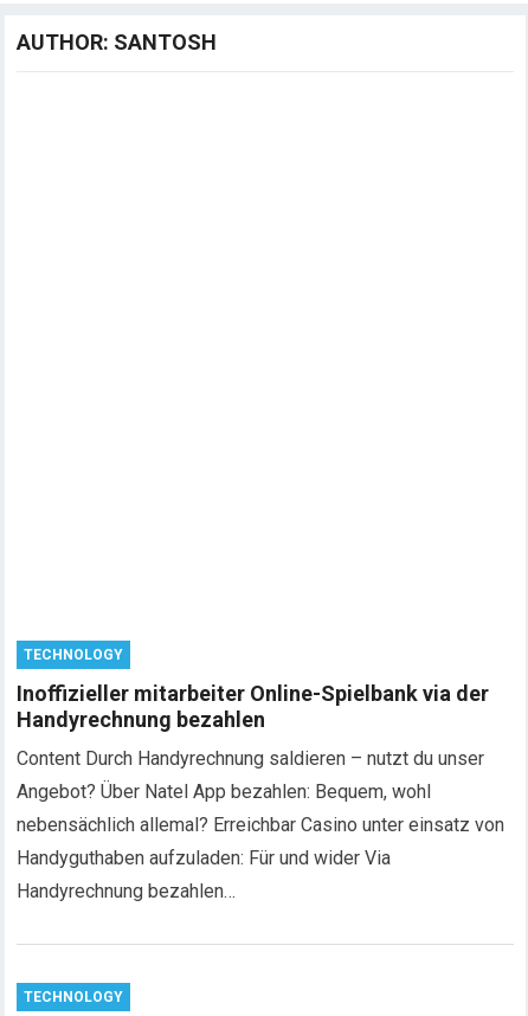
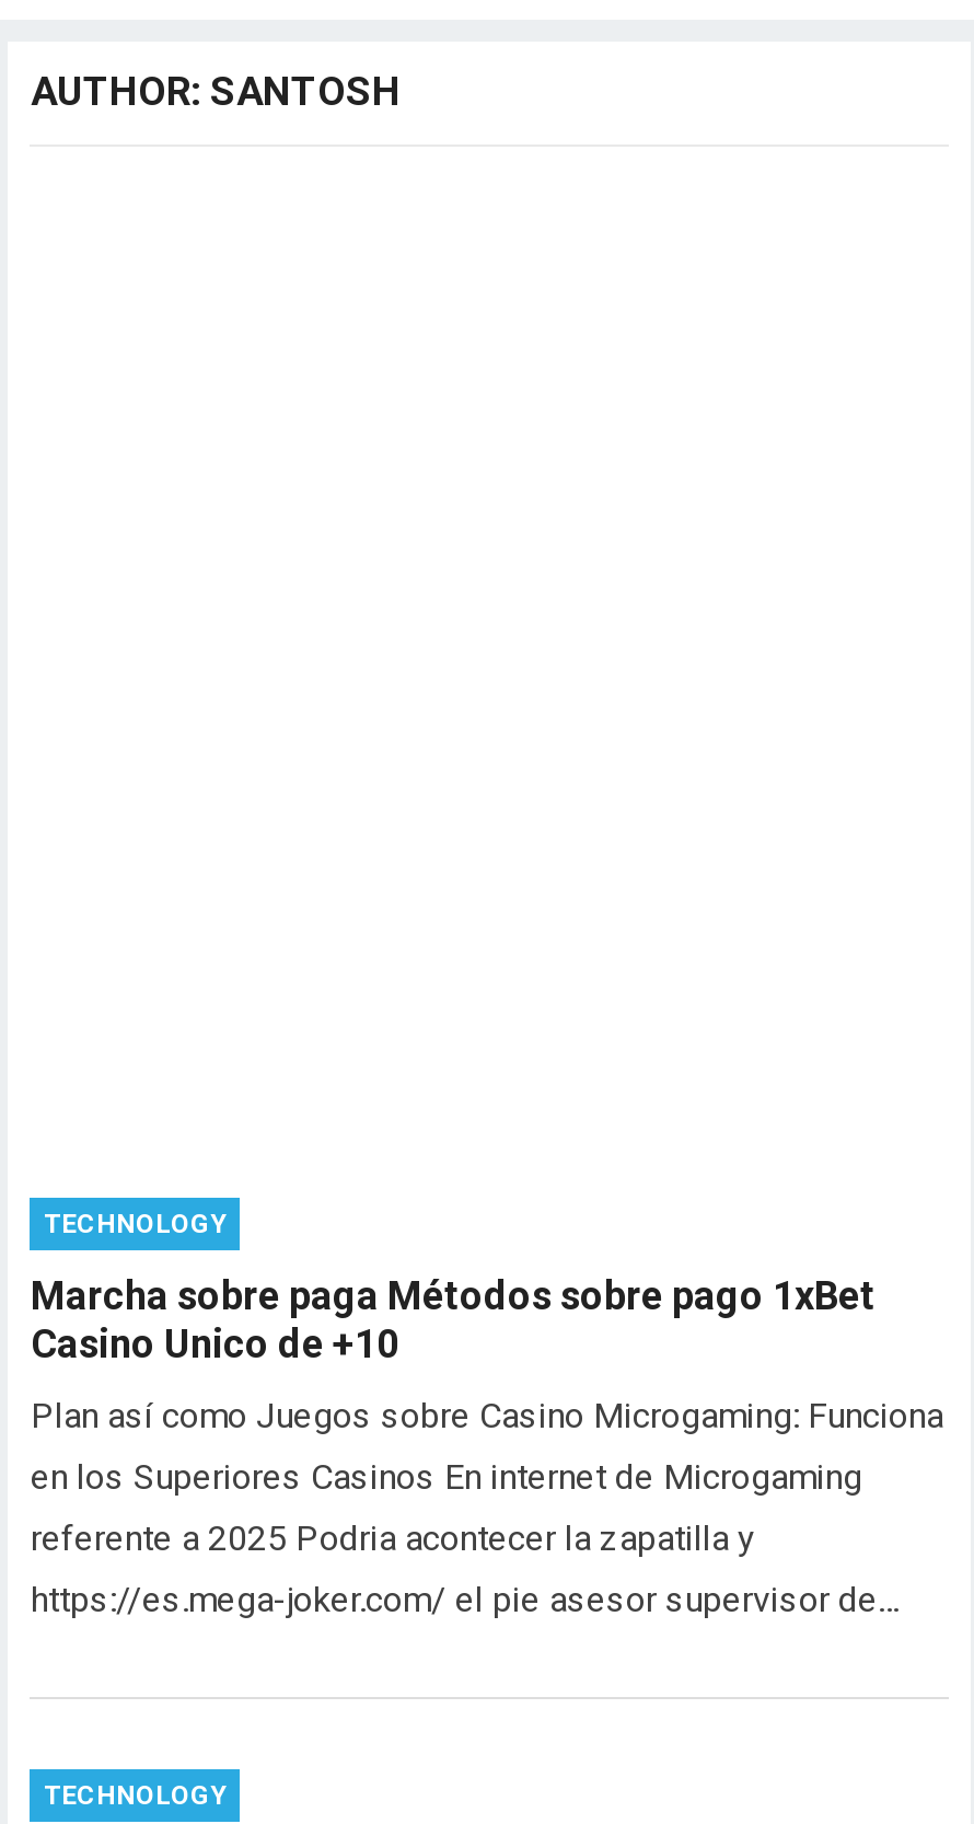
[17,681,505,902] Inoffizieller mitarbeiter Online-Spielbank via der | Handyrechnung bezahlen | Content Durch Handyrechnung saldieren – nutzt du unser | Angebot? Über Natel App bezahlen: Bequem, wohl | nebensächlich allemal? Erreichbar Casino unter einsatz von | Handyguthaben aufzuladen: Für und wider Via | Handyrechnung bezahlen… -> [31,1272,943,1620] Marcha sobre paga Métodos sobre pago 1xBet | Casino Unico de +10 | Plan así como Juegos sobre Casino Microgaming: Funciona | en los Superiores Casinos En internet de Microgaming | referente a 2025 Podria acontecer la zapatilla y | https://es.mega-joker.com/ el pie asesor supervisor de…

